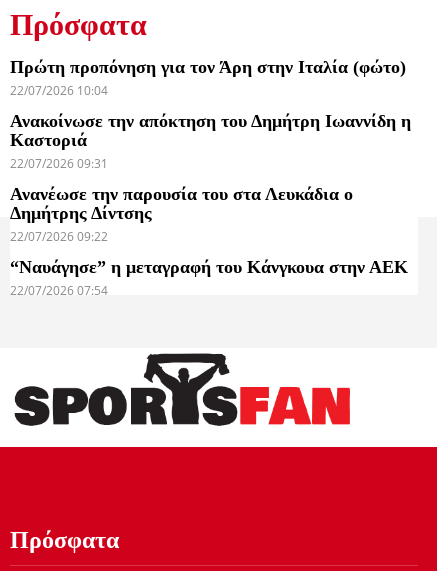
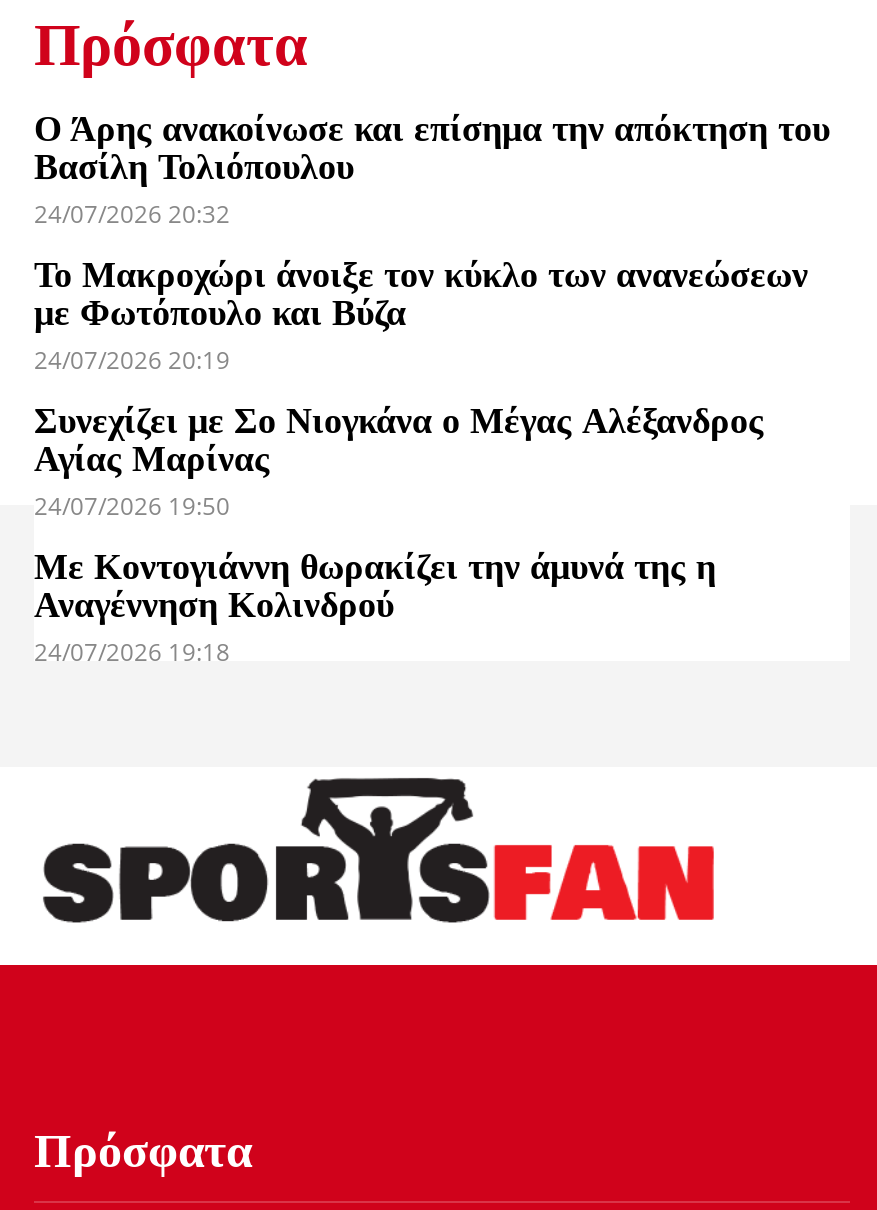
[10,57,406,99] Πρώτη προπόνηση για τον Άρη στην Ιταλία (φώτο) | 22/07/2026 10:04 -> [34,110,830,232] Ο Άρης ανακοίνωσε και επίσημα την απόκτηση του | Βασίλη Τολιόπουλου | 24/07/2026 20:32
[10,111,411,172] Ανακοίνωσε την απόκτηση του Δημήτρη Ιωαννίδη η | Καστοριά | 22/07/2026 09:31 -> [34,256,808,378] Το Μακροχώρι άνοιξε τον κύκλο των ανανεώσεων | με Φωτόπουλο και Βύζα | 24/07/2026 20:19
[10,184,353,245] Ανανέωσε την παρουσία του στα Λευκάδια ο | Δημήτρης Δίντσης | 22/07/2026 09:22 -> [34,402,764,524] Συνεχίζει με Σο Νιογκάνα ο Μέγας Αλέξανδρος | Αγίας Μαρίνας | 24/07/2026 19:50
[10,257,408,299] “Ναυάγησε” η μεταγραφή του Κάνγκουα στην ΑΕΚ | 22/07/2026 07:54 -> [34,548,716,670] Με Κοντογιάννη θωρακίζει την άμυνά της η | Αναγέννηση Κολινδρού | 24/07/2026 19:18

